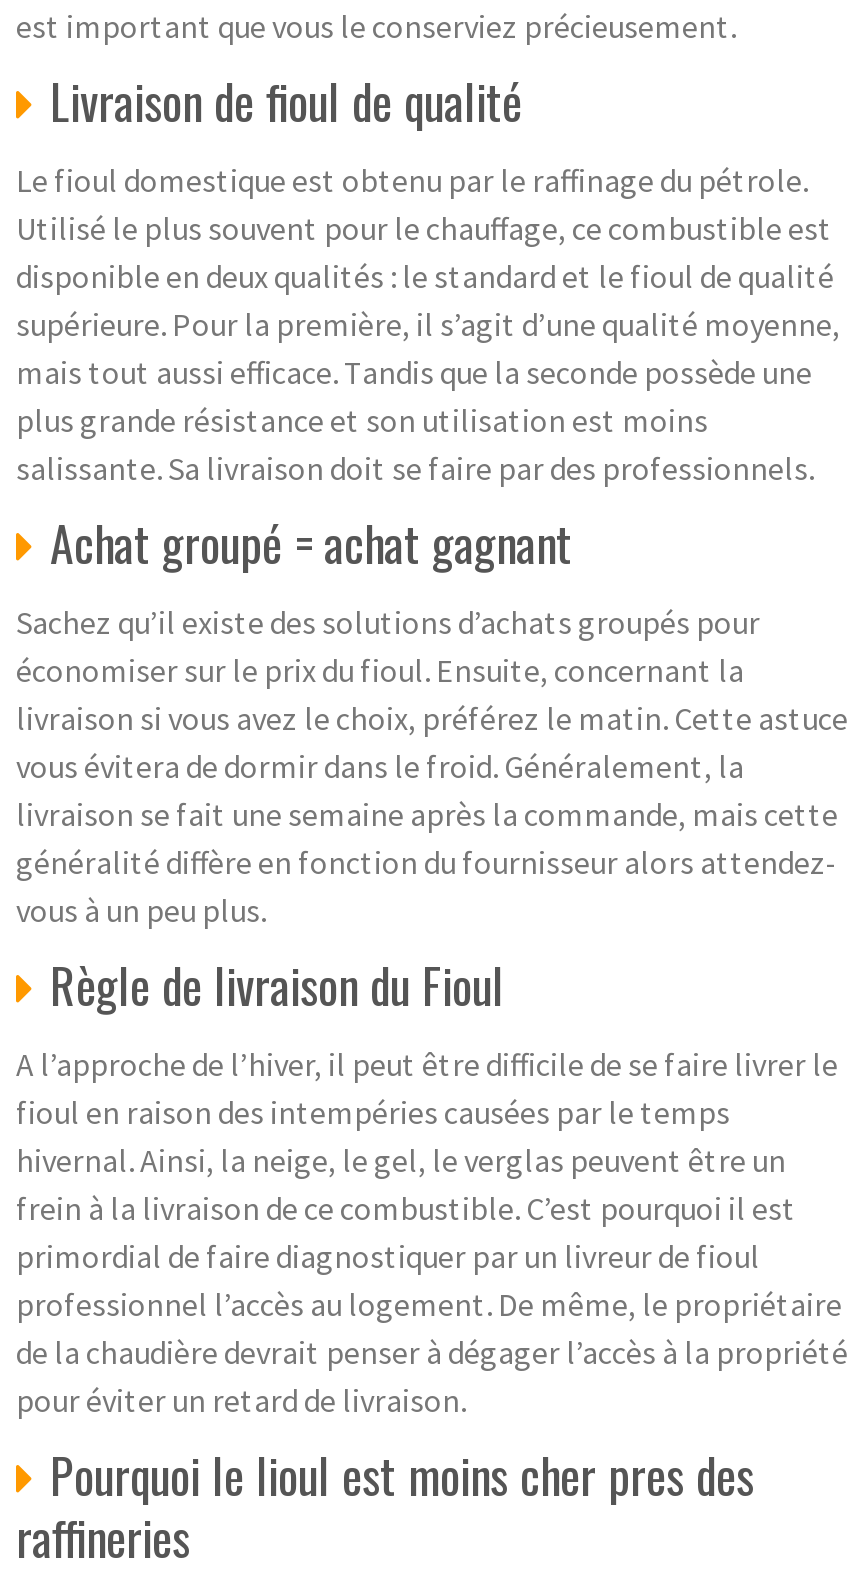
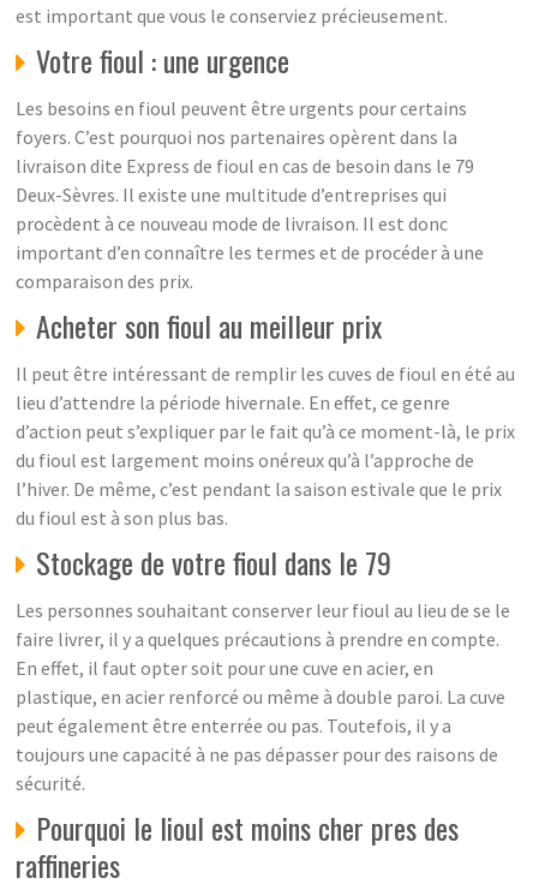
[16,64,848,1420] Livraison de fioul de qualité | Le fioul domestique est obtenu par le raffinage du pétrole. | Utilisé le plus souvent pour le chauffage, ce combustible est | disponible en deux qualités : le standard et le fioul de qualité | supérieure. Pour la première, il s’agit d’une qualité moyenne, | mais tout aussi efficace. Tandis que la seconde possède une | plus grande résistance et son utilisation est moins | salissante. Sa livraison doit se faire par des professionnels. | Achat groupé = achat gagnant | Sachez qu’il existe des solutions d’achats groupés pour | économiser sur le prix du fioul. Ensuite, concernant la | livraison si vous avez le choix, préférez le matin. Cette astuce | vous évitera de dormir dans le froid. Généralement, la | livraison se fait une semaine après la commande, mais cette | généralité diffère en fonction du fournisseur alors attendez- | vous à un peu plus. | Règle de livraison du Fioul | A l’approche de l’hiver, il peut être difficile de se faire livrer le | fioul en raison des intempéries causées par le temps | hivernal. Ainsi, la neige, le gel, le verglas peuvent être un | frein à la livraison de ce combustible. C’est pourquoi il est | primordial de faire diagnostiquer par un livreur de fioul | professionnel l’accès au logement. De même, le propriétaire | de la chaudière devrait penser à dégager l’accès à la propriété | pour éviter un retard de livraison. -> [16,39,515,795] Votre fioul : une urgence | Les besoins en fioul peuvent être urgents pour certains | foyers. C’est pourquoi nos partenaires opèrent dans la | livraison dite Express de fioul en cas de besoin dans le 79 | Deux-Sèvres. Il existe une multitude d’entreprises qui | procèdent à ce nouveau mode de livraison. Il est donc | important d’en connaître les termes et de procéder à une | comparaison des prix. | Acheter son fioul au meilleur prix | Il peut être intéressant de remplir les cuves de fioul en été au | lieu d’attendre la période hivernale. En effet, ce genre | d’action peut s’expliquer par le fait qu’à ce moment-là, le prix | du fioul est largement moins onéreux qu’à l’approche de | l’hiver. De même, c’est pendant la saison estivale que le prix | du fioul est à son plus bas. | Stockage de votre fioul dans le 79 | Les personnes souhaitant conserver leur fioul au lieu de se le | faire livrer, il y a quelques précautions à prendre en compte. | En effet, il faut opter soit pour une cuve en acier, en | plastique, en acier renforcé ou même à double paroi. La cuve | peut également être enterrée ou pas. Toutefois, il y a | toujours une capacité à ne pas dépasser pour des raisons de | sécurité.

